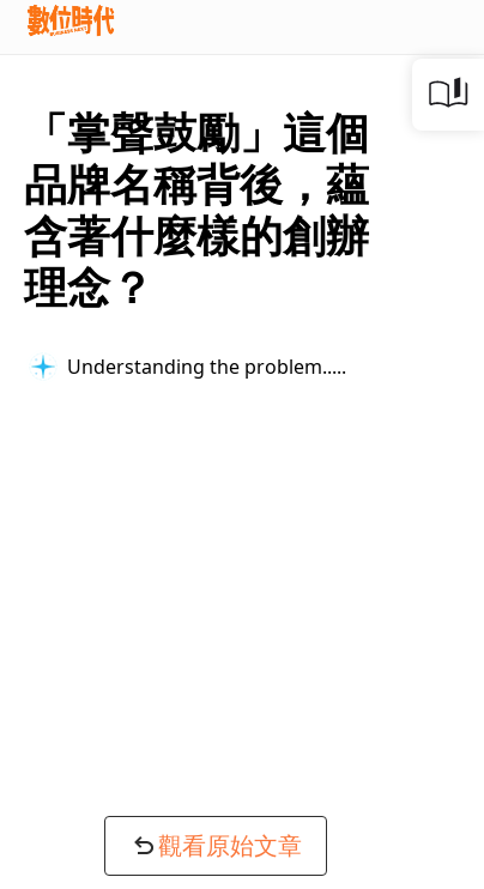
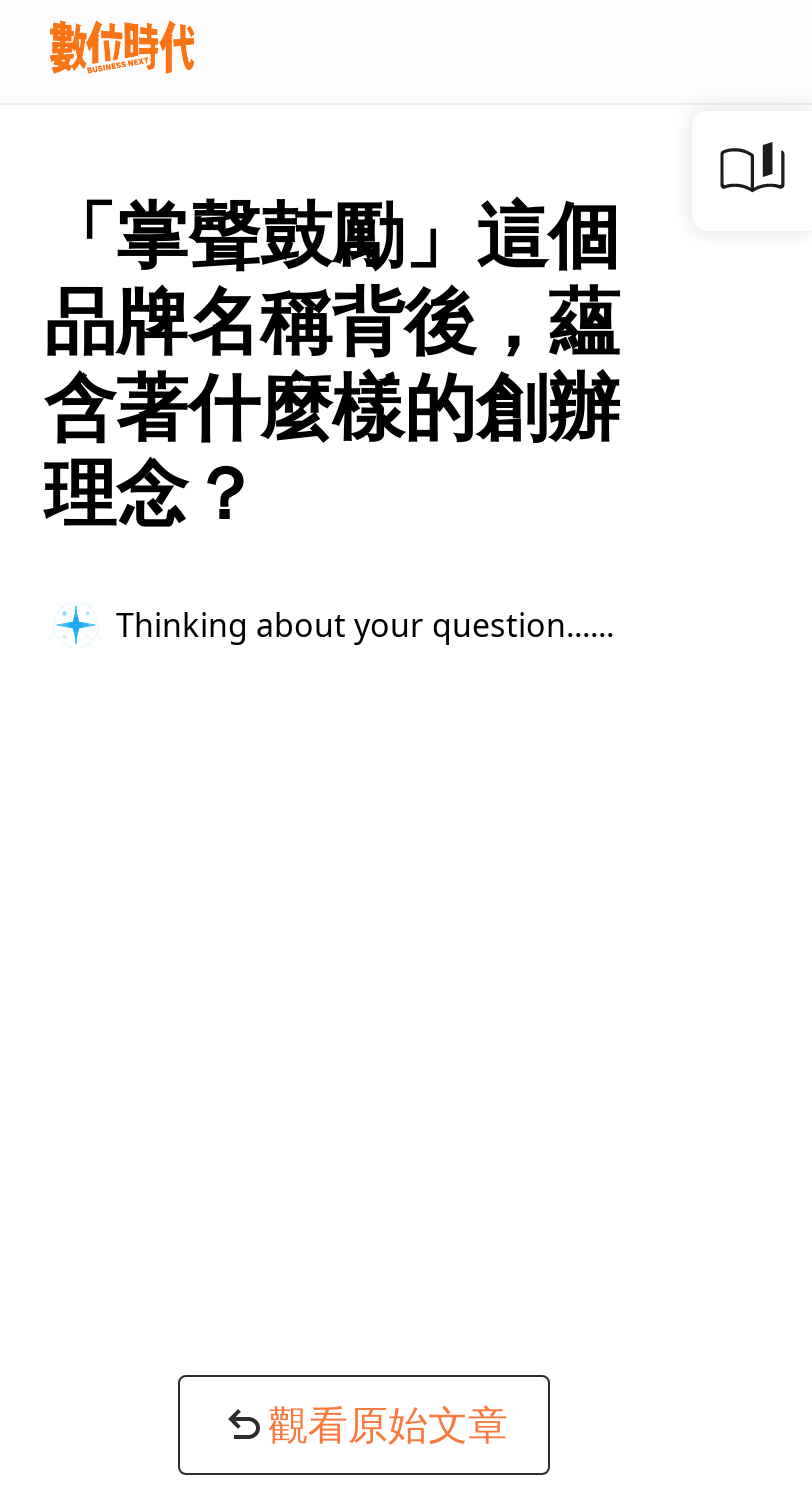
[67,353,337,379] Understanding the problem... -> [116,602,590,646] Thinking about your question...

